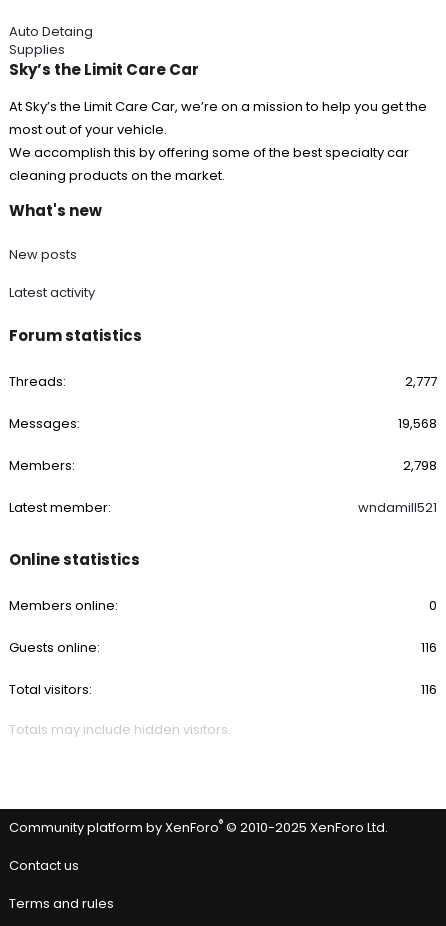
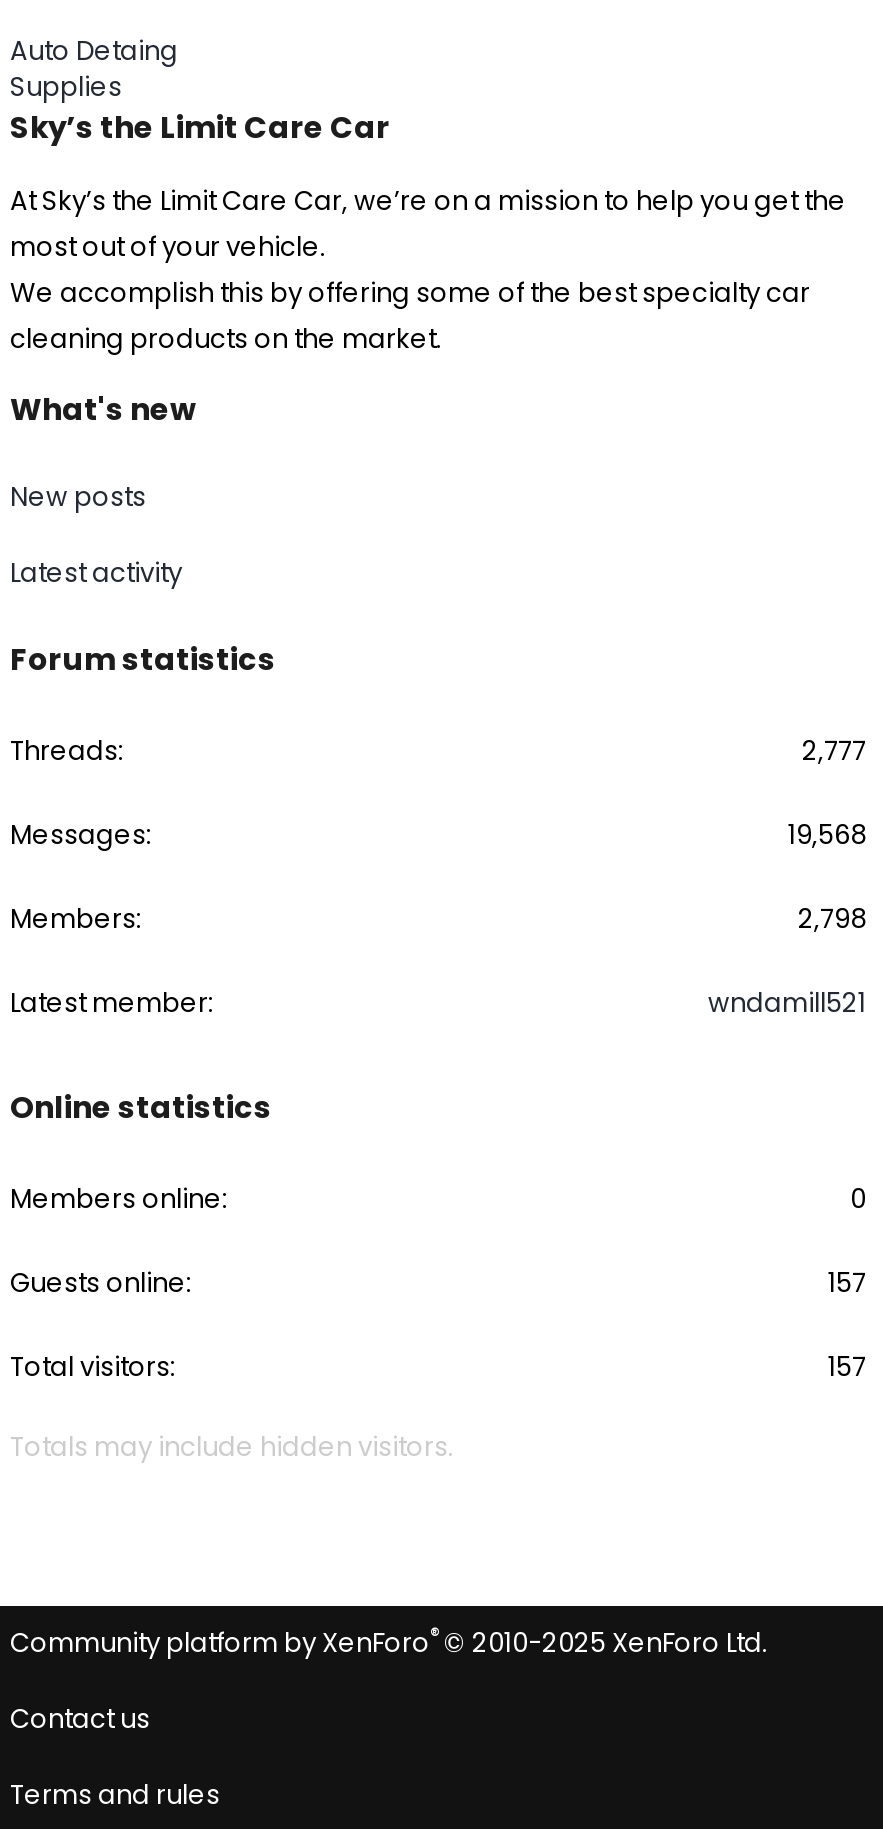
[421,638,437,657] 116 -> [828,1264,866,1302] 157
[421,680,437,699] 116 -> [828,1348,866,1386] 157

